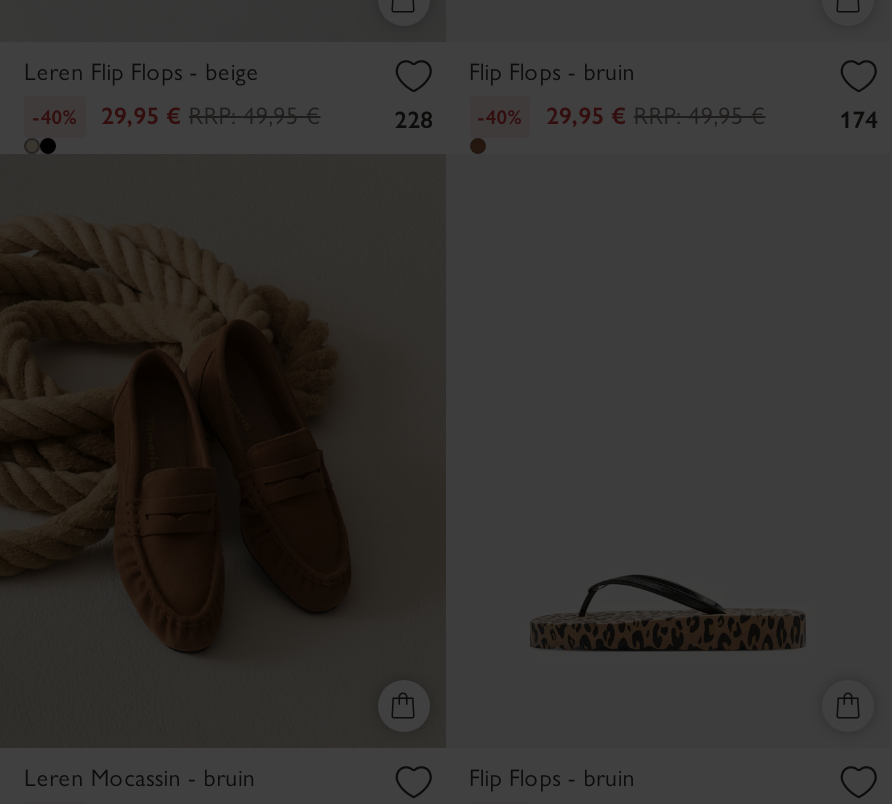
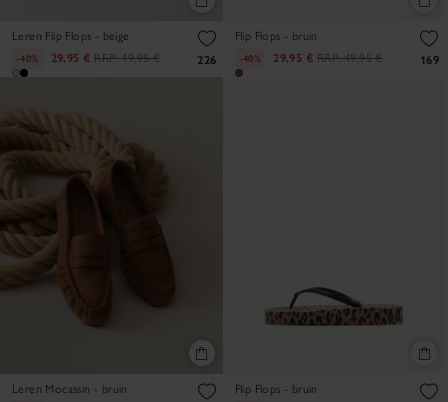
[395,106,433,134] 228 -> [197,53,216,67] 226
[840,106,878,134] 174 -> [420,53,439,67] 169

